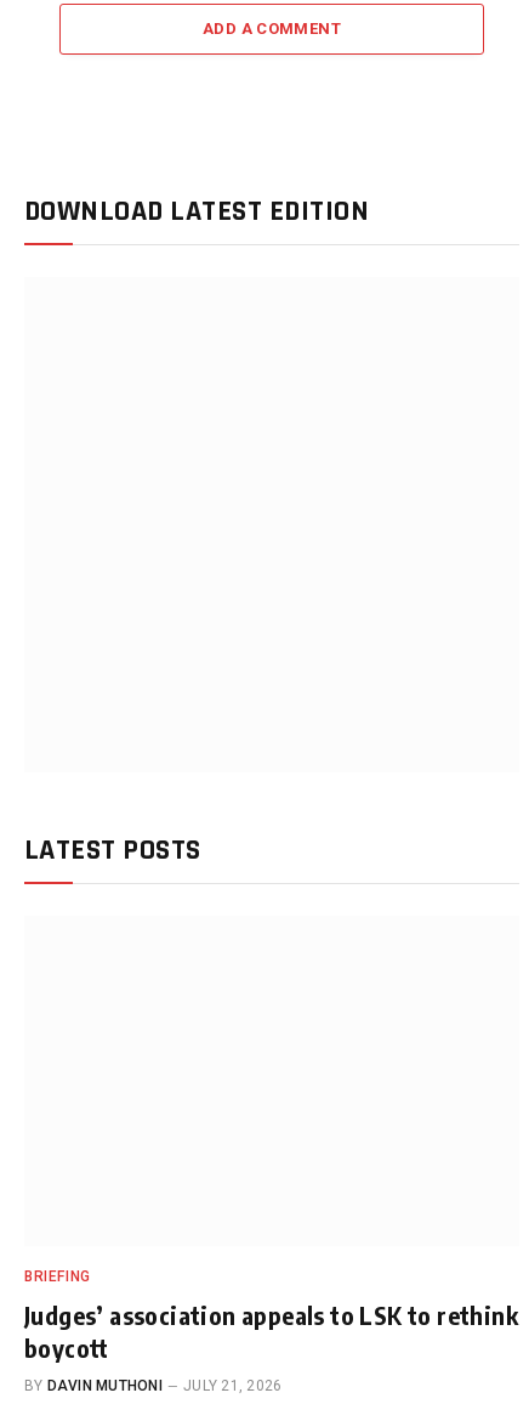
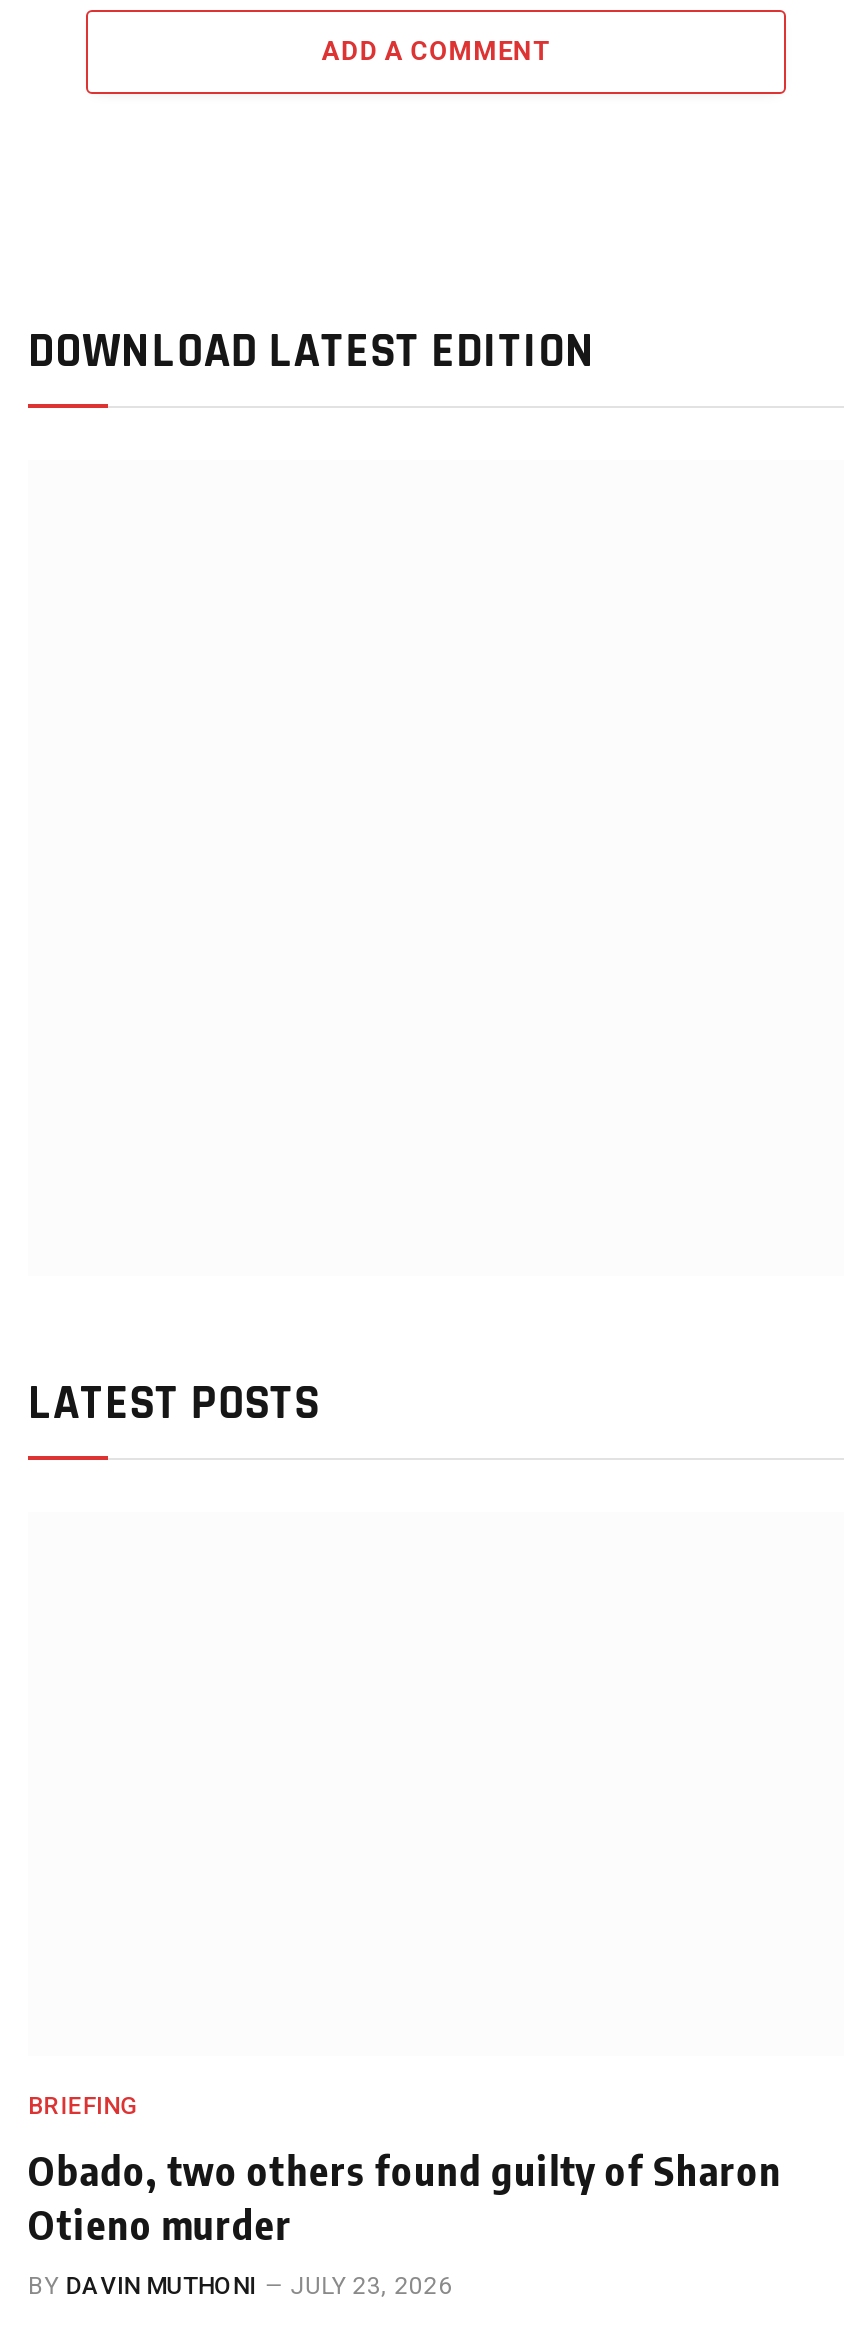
[24,1300,518,1363] Judges’ association appeals to LSK to rethink | boycott -> [28,2145,782,2249] Obado, two others found guilty of Sharon | Otieno murder
[24,1378,282,1395] BY DAVIN MUTHONI JULY 21, 2026 -> [28,2273,452,2301] BY DAVIN MUTHONI JULY 23, 2026

